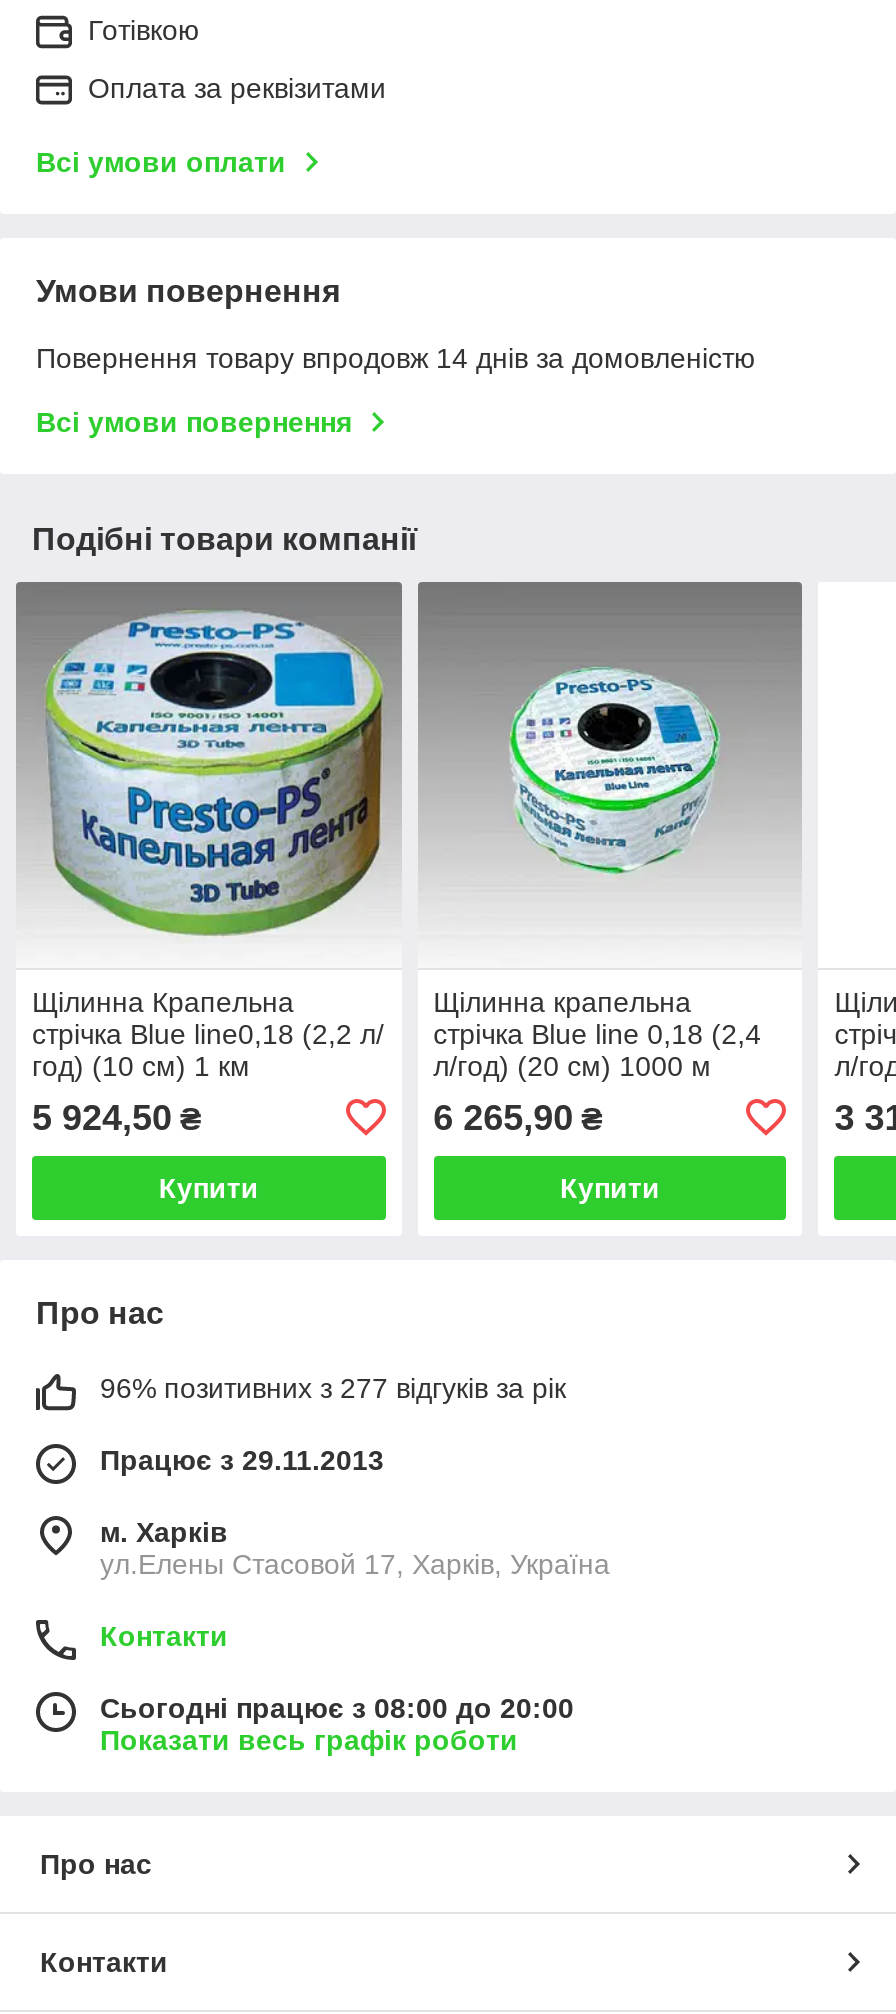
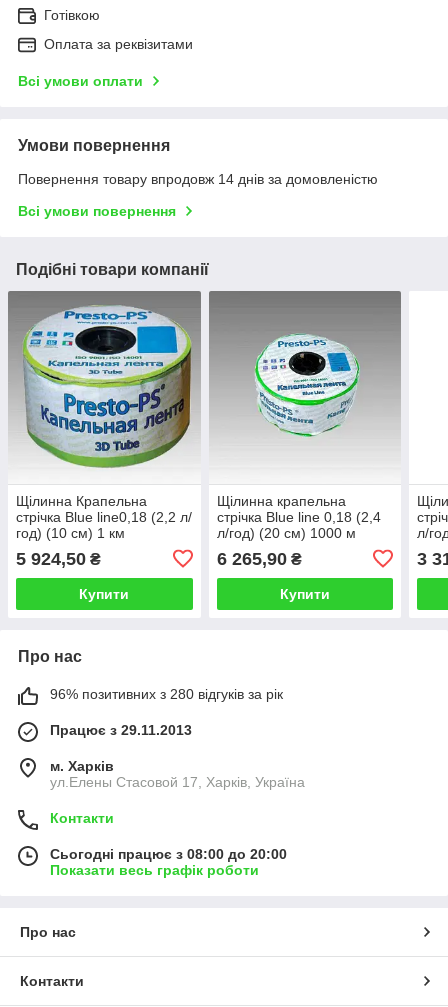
[100,1372,566,1404] 96% позитивних з 277 відгуків за рік -> [50,686,283,702] 96% позитивних з 280 відгуків за рік

